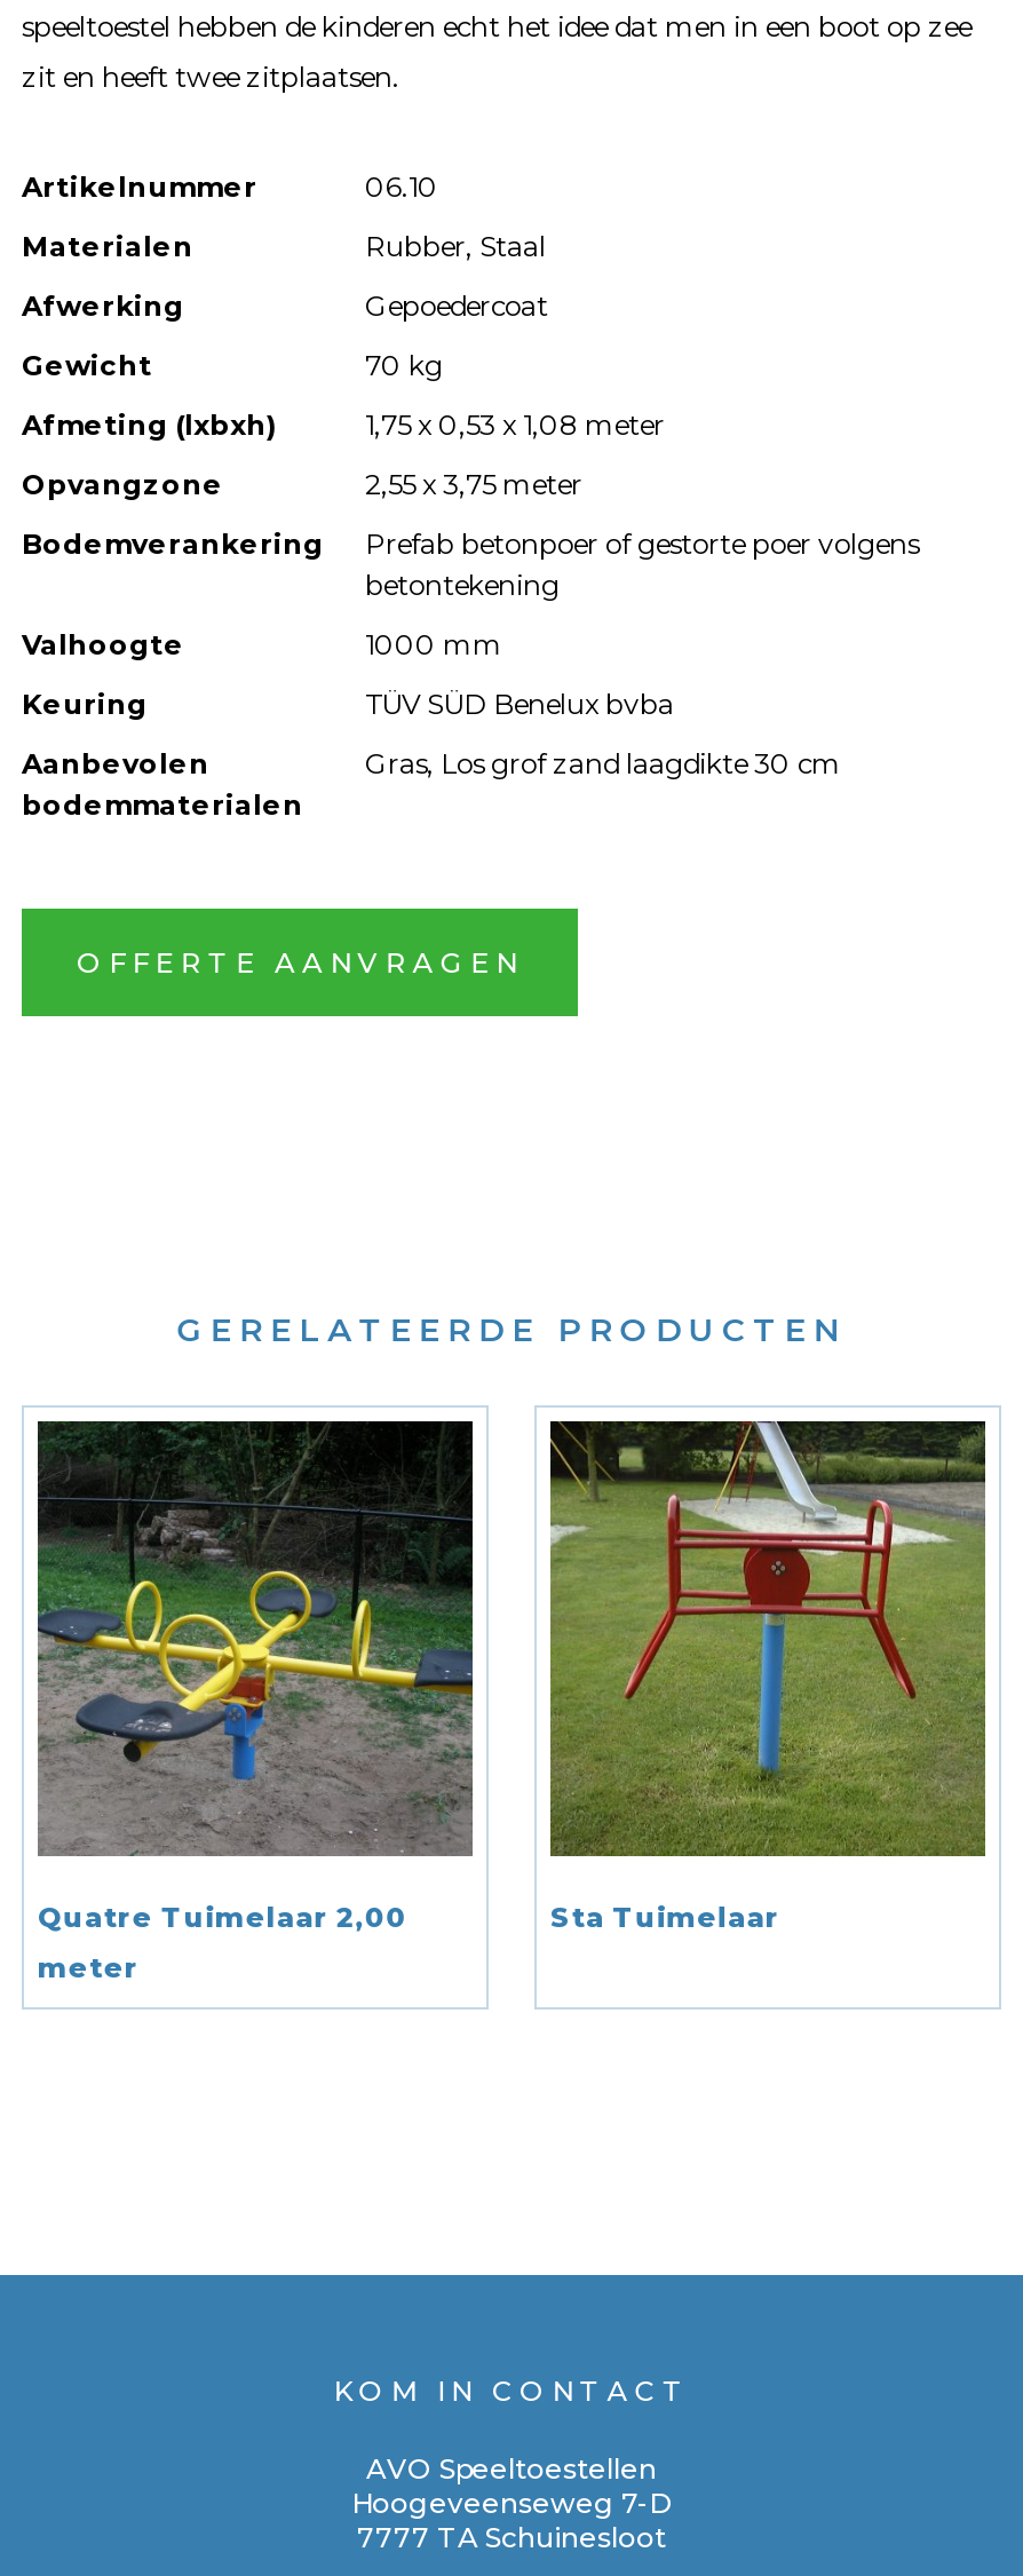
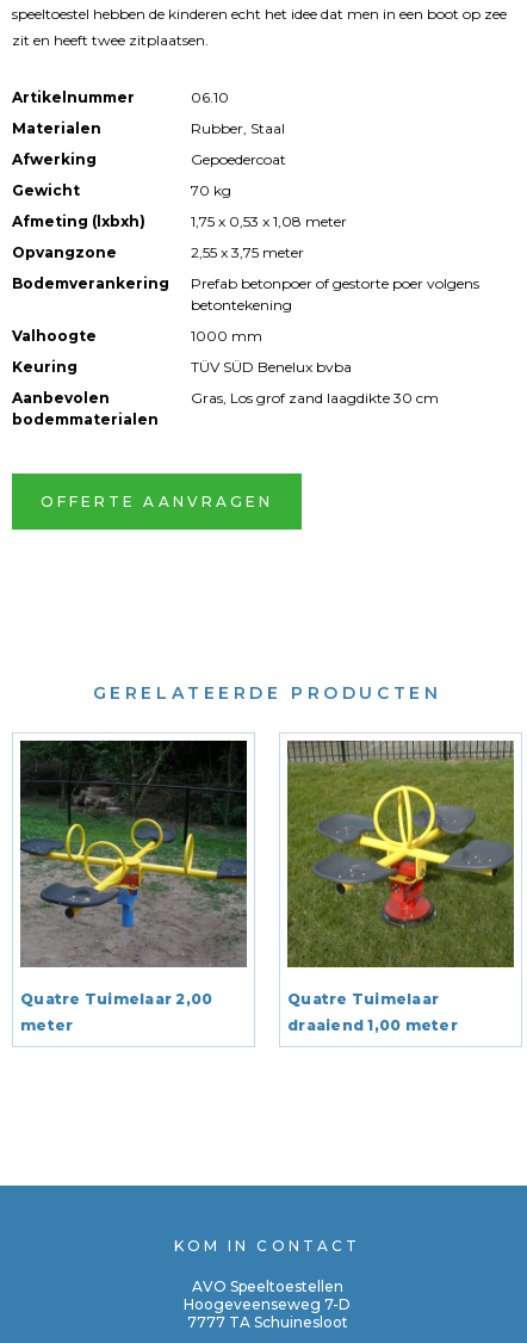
[548,1421,985,1934] [image] | Sta Tuimelaar -> [286,739,514,1034] [image] | Quatre Tuimelaar | draaiend 1,00 meter

